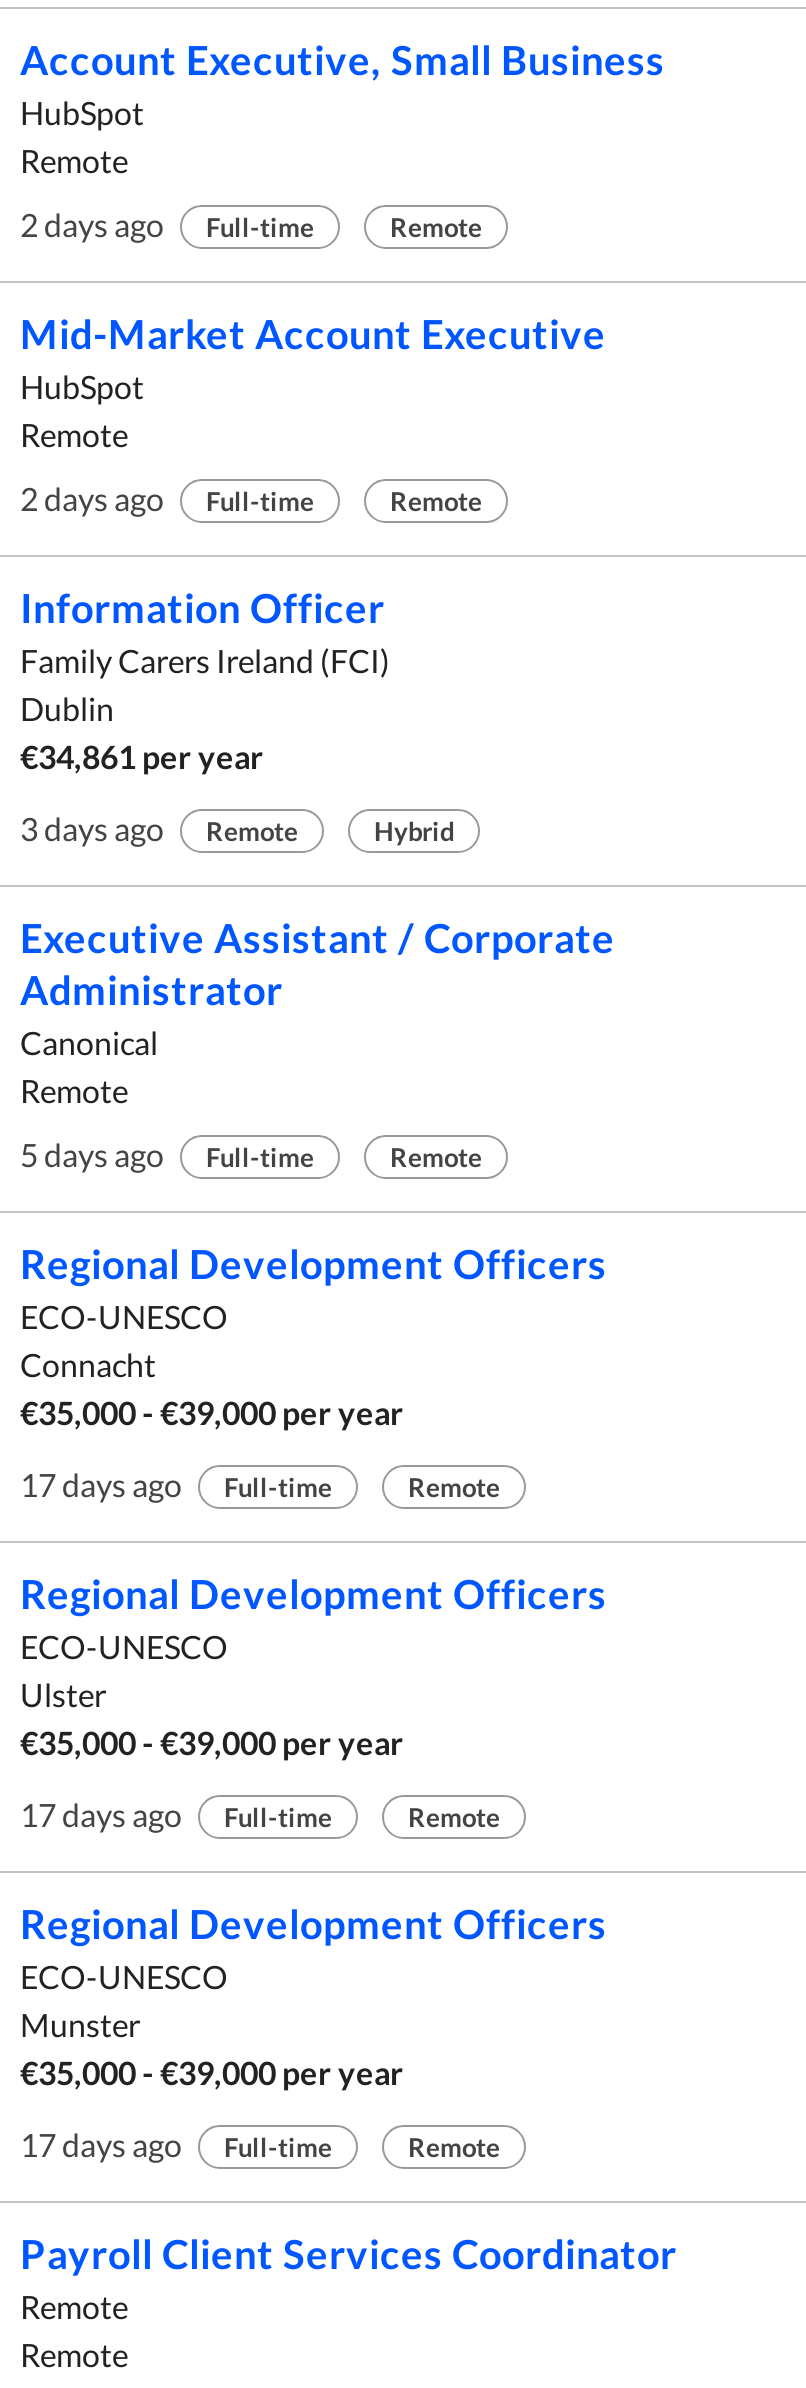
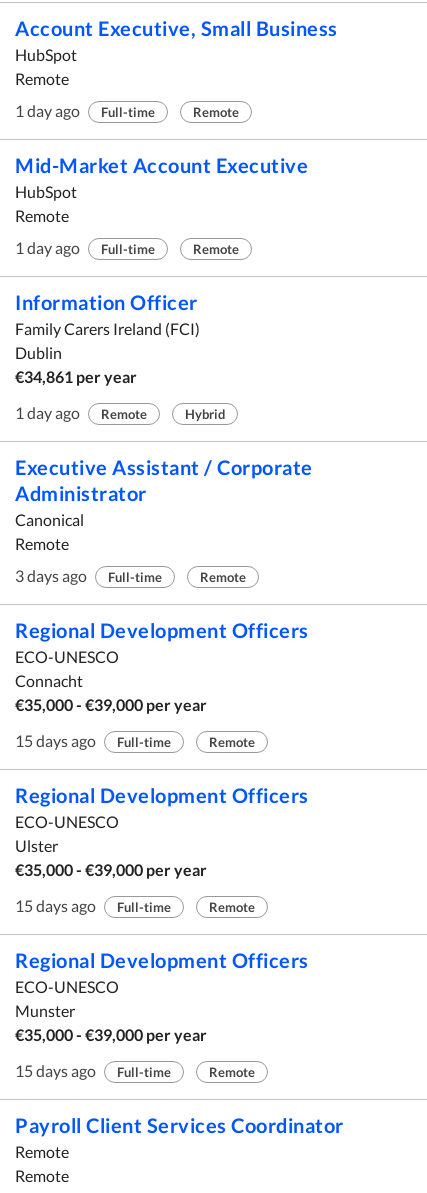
[20,205,314,243] 2 days ago Full-time -> [15,101,155,120] 1 day ago Full-time
[20,479,314,517] 2 days ago Full-time -> [15,238,155,257] 1 day ago Full-time
[20,809,298,847] 3 days ago Remote -> [15,403,147,422] 1 day ago Remote
[20,1135,314,1173] 5 days ago Full-time -> [15,566,162,585] 3 days ago Full-time
[20,1465,332,1503] 17 days ago Full-time -> [15,731,171,750] 15 days ago Full-time
[20,1795,332,1833] 17 days ago Full-time -> [15,896,171,915] 15 days ago Full-time
[20,2125,332,2163] 17 days ago Full-time -> [15,1061,171,1080] 15 days ago Full-time

